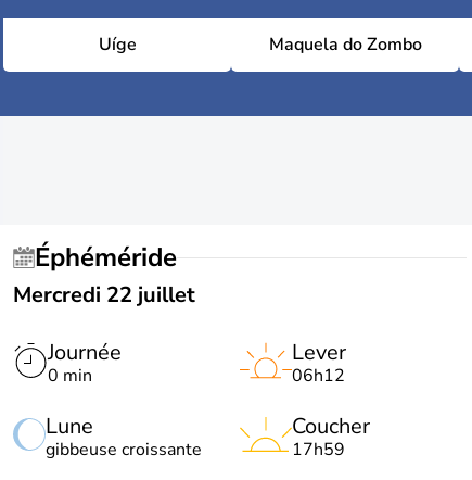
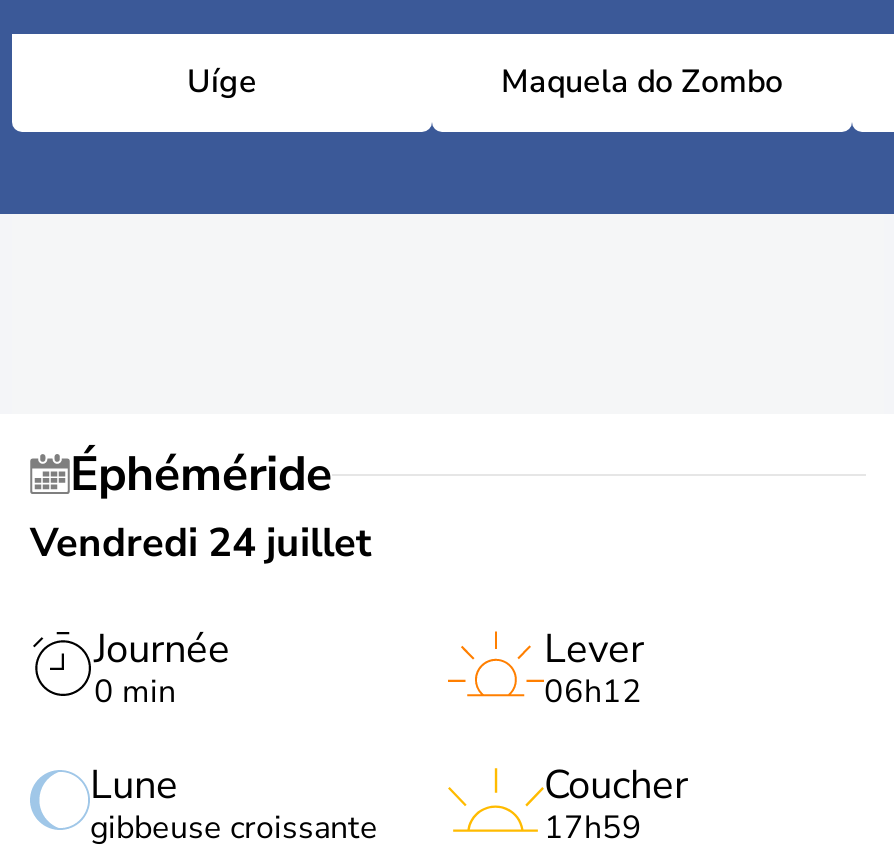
[13,280,195,310] Mercredi 22 juillet -> [30,516,372,570] Vendredi 24 juillet

